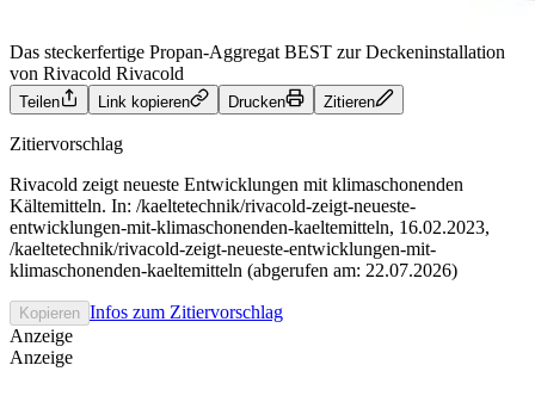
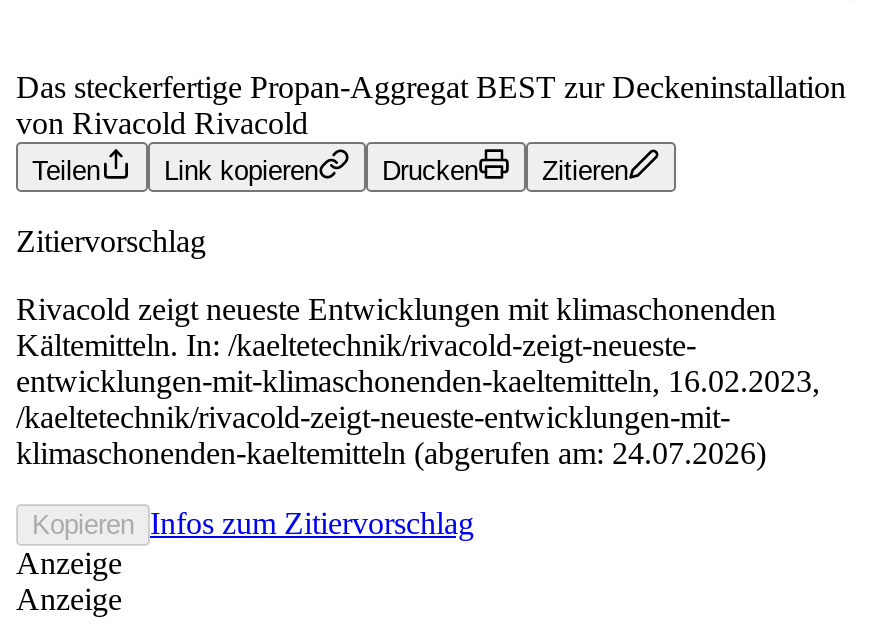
[10,260,457,280] klimaschonenden-kaeltemitteln (abgerufen am: 22.07.2026) -> [16,436,766,470] klimaschonenden-kaeltemitteln (abgerufen am: 24.07.2026)

